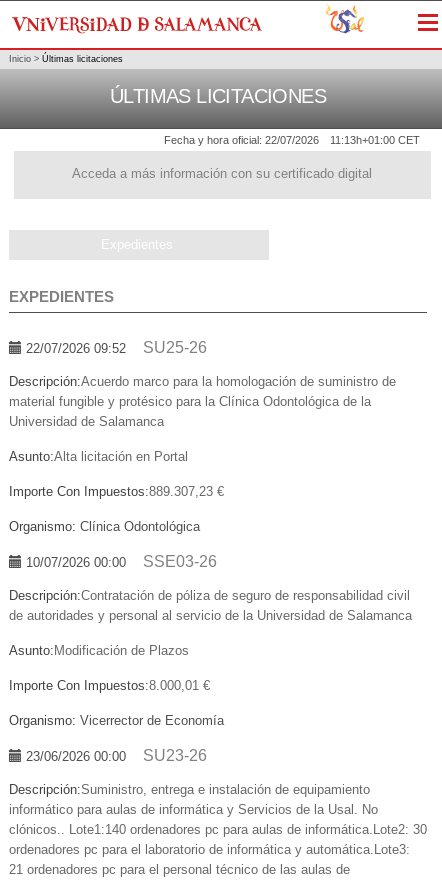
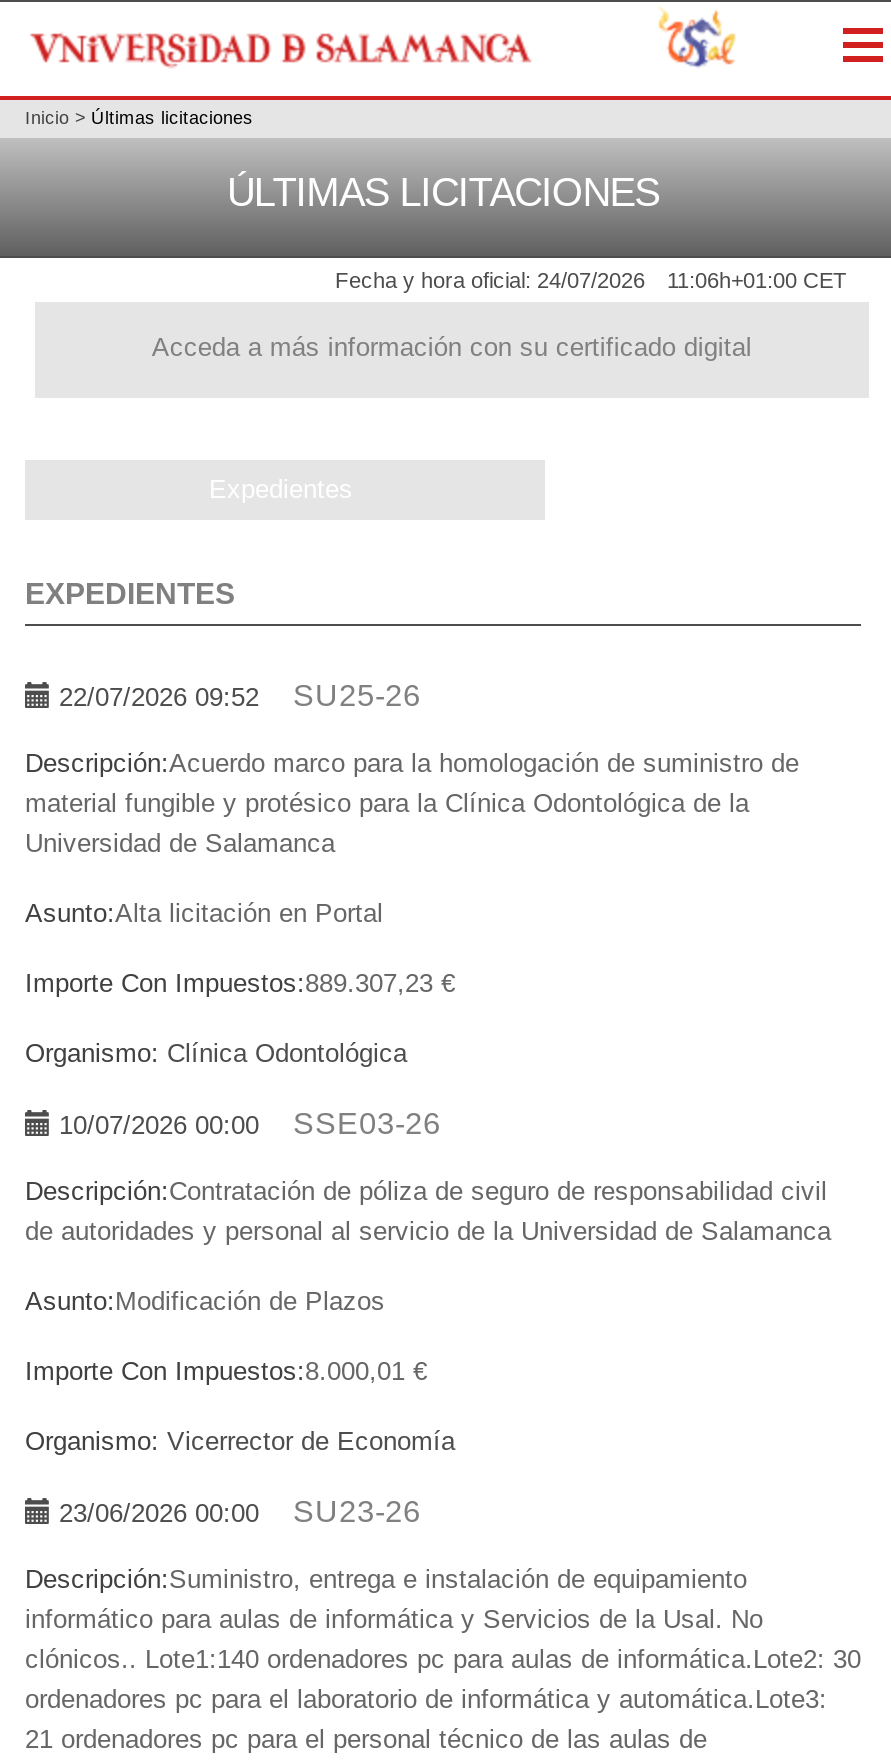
[164,134,319,146] Fecha y hora oficial: 22/07/2026 -> [335,269,645,293] Fecha y hora oficial: 24/07/2026
[330,134,420,146] 11:13h+01:00 CET -> [667,269,847,293] 11:06h+01:00 CET

